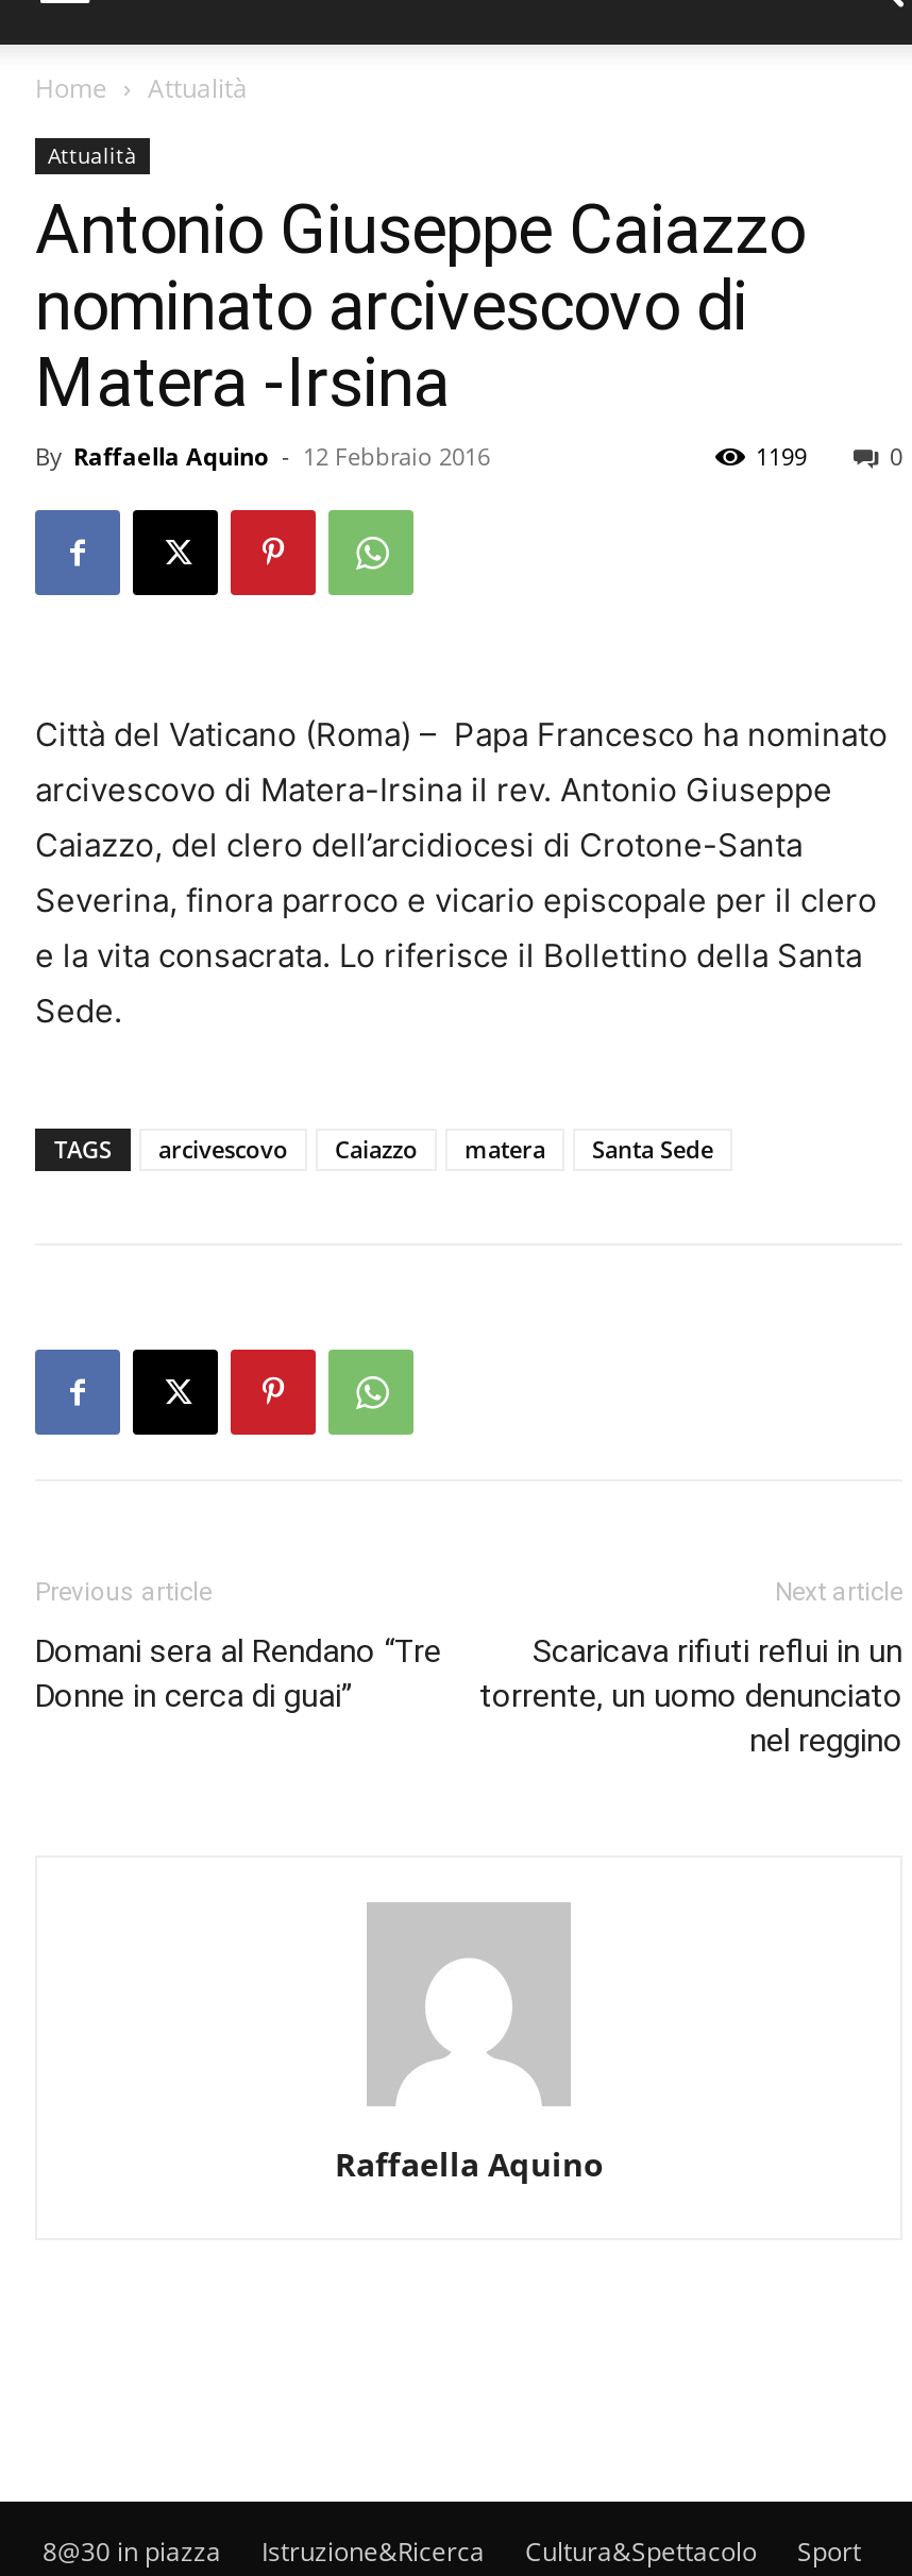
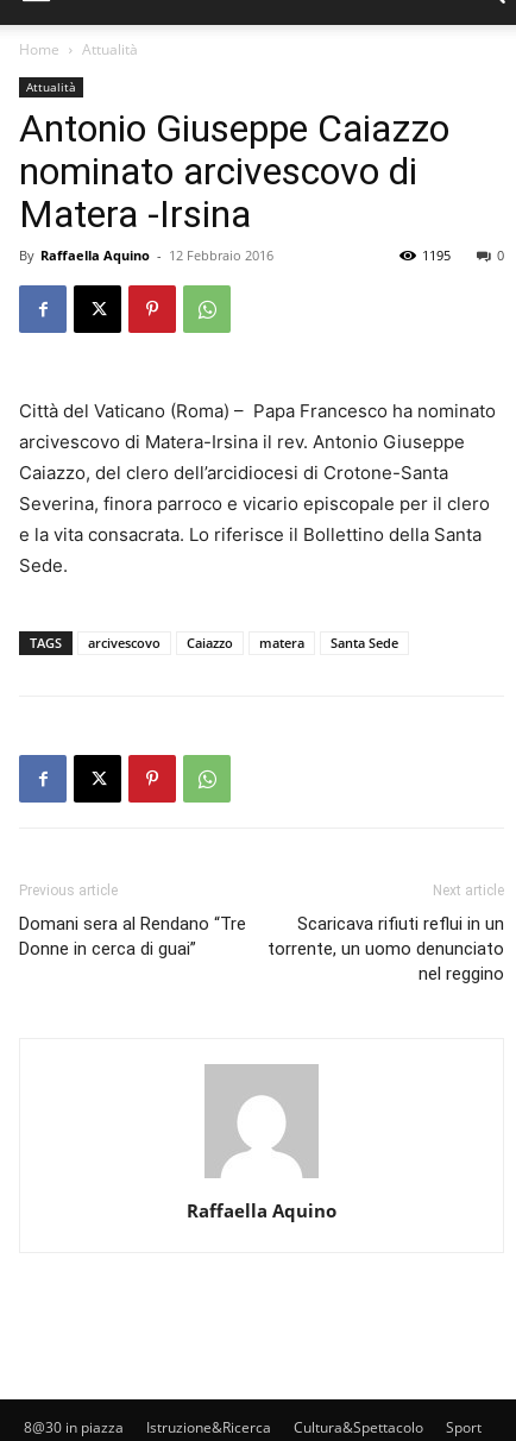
[756,440,807,472] 1199 -> [422,246,451,264] 1195

